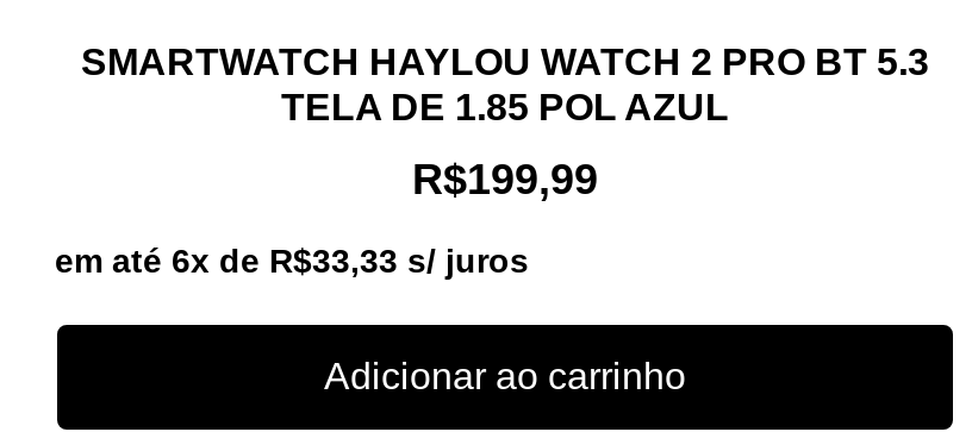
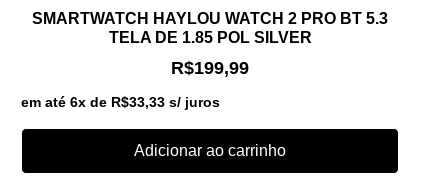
[281,86,729,126] TELA DE 1.85 POL AZUL -> [108,29,311,46] TELA DE 1.85 POL SILVER

